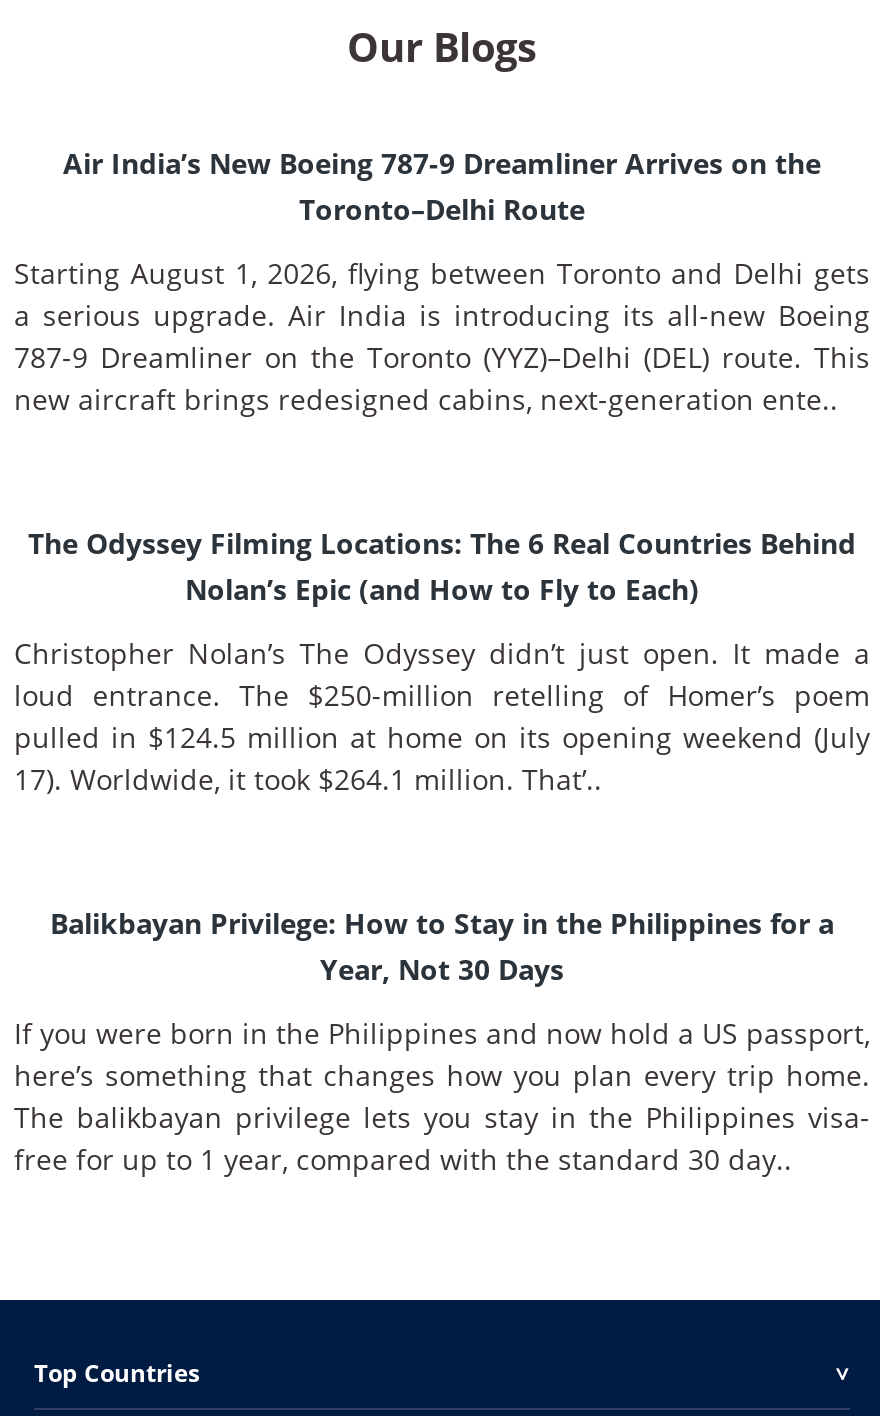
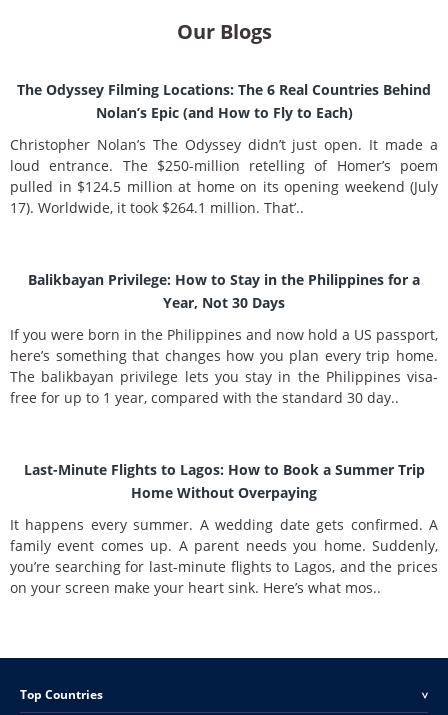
[14,145,870,419] Air India’s New Boeing 787-9 Dreamliner Arrives on the | Toronto–Delhi Route | Starting August 1, 2026, flying between Toronto and Delhi gets | a serious upgrade. Air India is introducing its all-new Boeing | 787-9 Dreamliner on the Toronto (YYZ)–Delhi (DEL) route. This | new aircraft brings redesigned cabins, next-generation ente.. -> none
moved [14,525,870,1179] -> [10,80,438,407]: The Odyssey Filming Locations: The 6 Real Countries Behind | Nolan’s Epic (and How to Fly to Each) | Christopher Nolan’s The Odyssey didn’t just open. It made a | ... | The balikbayan privilege lets you stay in the Philippines visa- | free for up to 1 year, compared with the standard 30 day..
none -> [10,460,438,597] Last-Minute Flights to Lagos: How to Book a Summer Trip | Home Without Overpaying | It happens every summer. A wedding date gets confirmed. A | family event comes up. A parent needs you home. Suddenly, | you’re searching for last-minute flights to Lagos, and the prices | on your screen make your heart sink. Here’s what mos..

